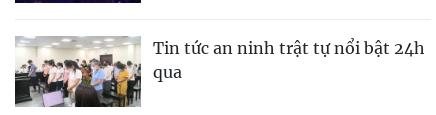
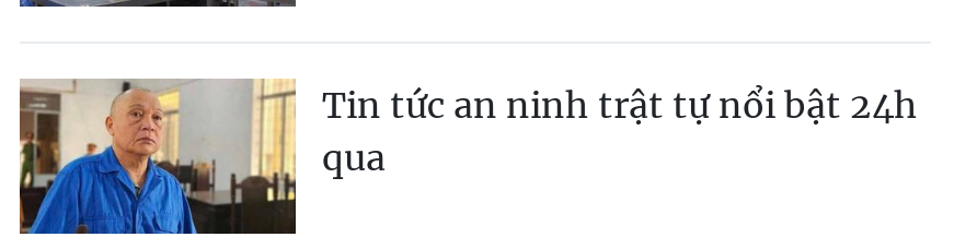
[14,36,142,108] [image] -> [18,79,298,236] [image]

